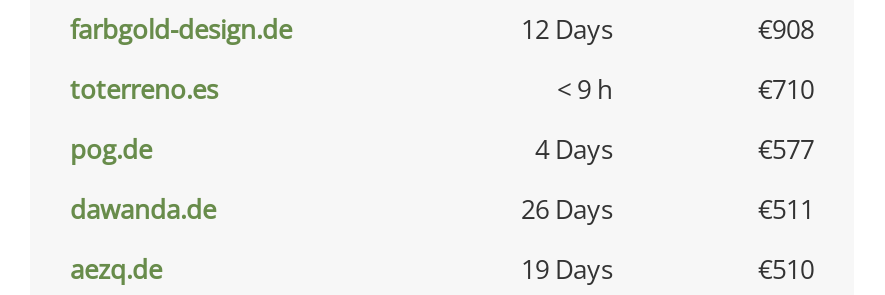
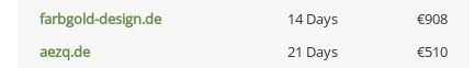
[521,10,613,46] 12 Days -> [287,8,337,28] 14 Days
[70,70,814,226] toterreno.es | < 9 h | €710 | pog.de | 4 Days | €577 | dawanda.de | 26 Days | €511 -> none
[521,250,613,286] 19 Days -> [287,41,337,61] 21 Days

